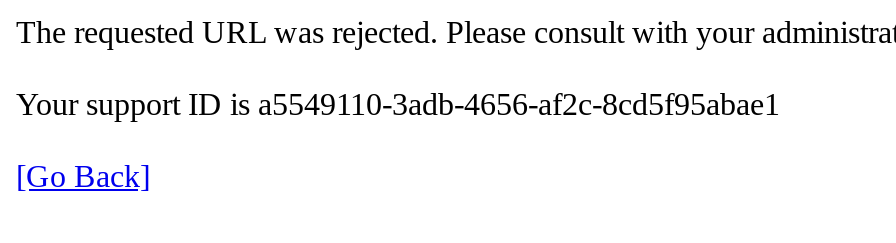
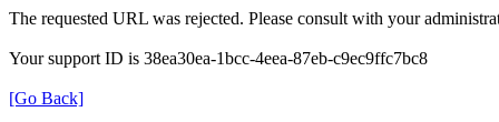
[16,87,780,121] Your support ID is a5549110-3adb-4656-af2c-8cd5f95abae1 -> [9,49,428,68] Your support ID is 38ea30ea-1bcc-4eea-87eb-c9ec9ffc7bc8

